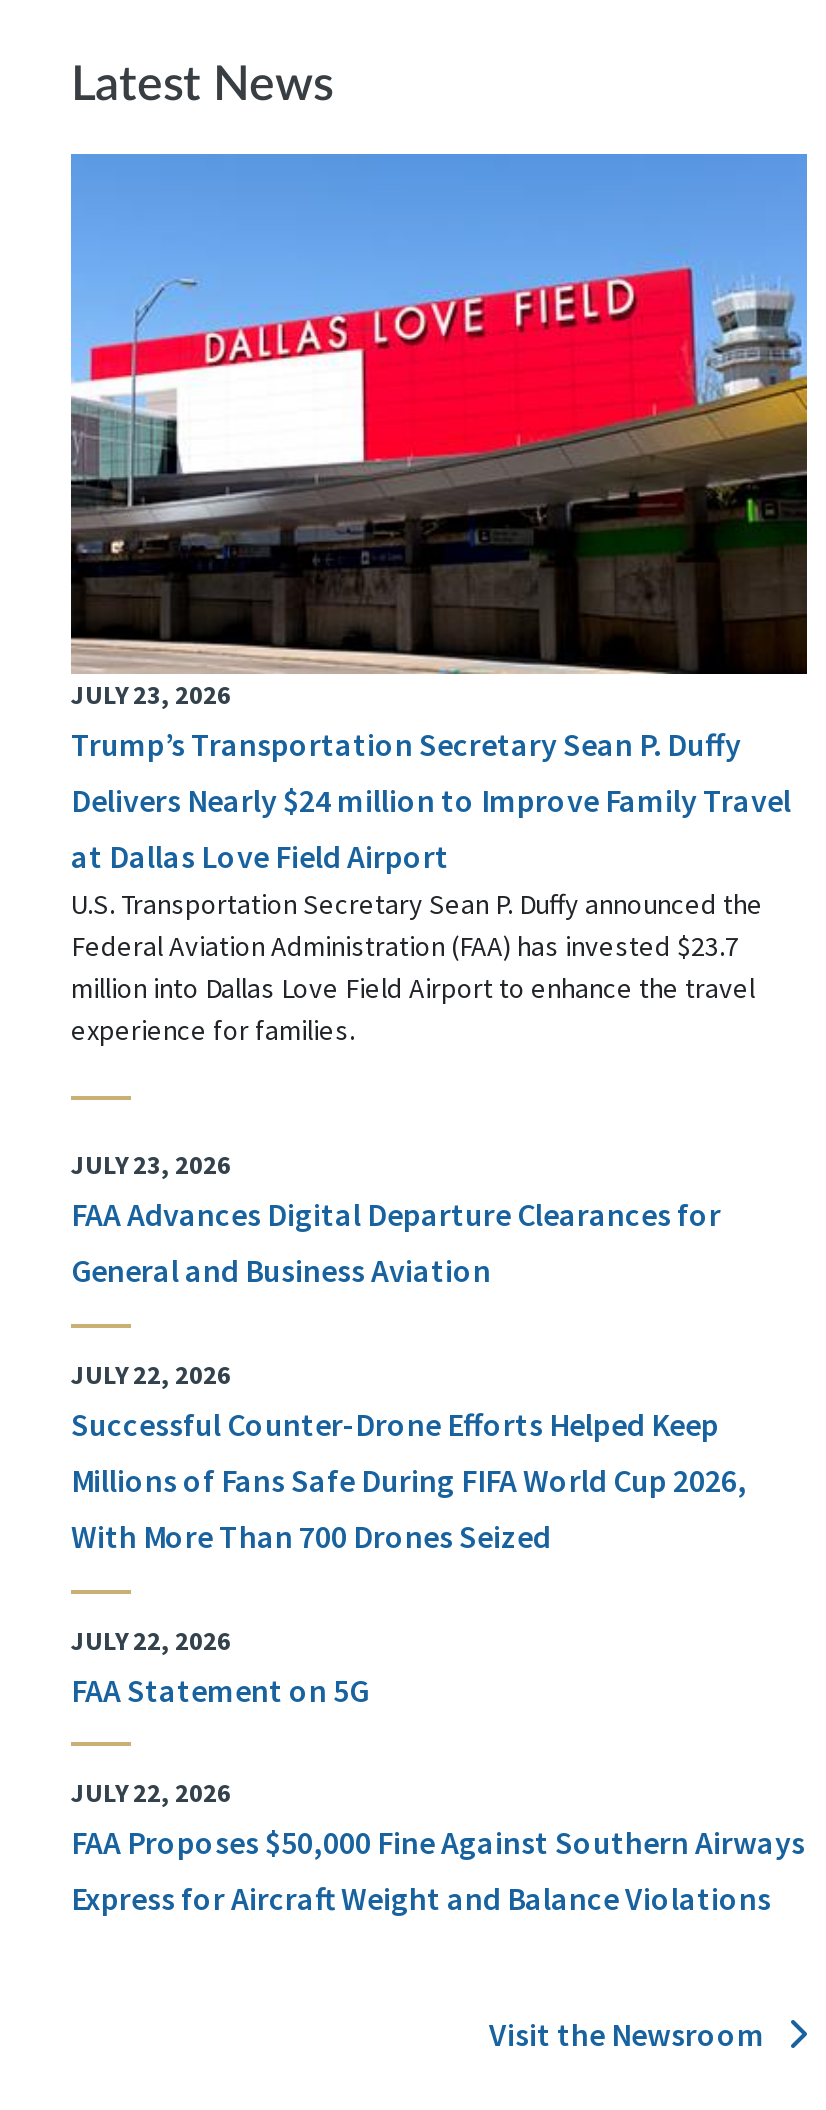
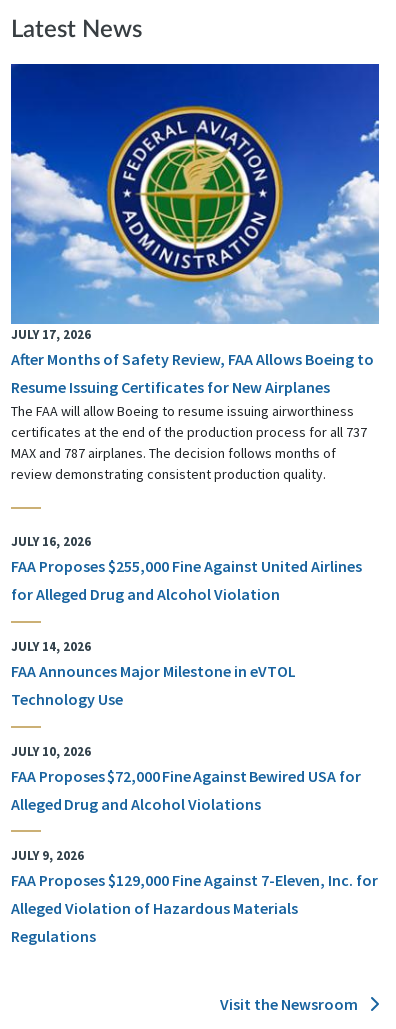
[69,152,809,1047] [image] | JULY 23, 2026 | Trump’s Transportation Secretary Sean P. Duffy | Delivers Nearly $24 million to Improve Family Travel | at Dallas Love Field Airport | U.S. Transportation Secretary Sean P. Duffy announced the | Federal Aviation Administration (FAA) has invested $23.7 | million into Dallas Love Field Airport to enhance the travel | experience for families. -> [10,63,380,483] [image] | JULY 17, 2026 | After Months of Safety Review, FAA Allows Boeing to | Resume Issuing Certificates for New Airplanes | The FAA will allow Boeing to resume issuing airworthiness | certificates at the end of the production process for all 737 | MAX and 787 airplanes. The decision follows months of | review demonstrating consistent production quality.
[71,1149,721,1291] JULY 23, 2026 | FAA Advances Digital Departure Clearances for | General and Business Aviation -> [11,533,362,604] JULY 16, 2026 | FAA Proposes $255,000 Fine Against United Airlines | for Alleged Drug and Alcohol Violation
[71,1358,747,1556] JULY 22, 2026 | Successful Counter-Drone Efforts Helped Keep | Millions of Fans Safe During FIFA World Cup 2026, | With More Than 700 Drones Seized -> [11,638,296,709] JULY 14, 2026 | FAA Announces Major Milestone in eVTOL | Technology Use
[71,1623,369,1709] JULY 22, 2026 | FAA Statement on 5G -> [11,743,361,814] JULY 10, 2026 | FAA Proposes $72,000 Fine Against Bewired USA for | Alleged Drug and Alcohol Violations
[71,1776,805,1918] JULY 22, 2026 | FAA Proposes $50,000 Fine Against Southern Airways | Express for Aircraft Weight and Balance Violations -> [11,847,378,946] JULY 9, 2026 | FAA Proposes $129,000 Fine Against 7-Eleven, Inc. for | Alleged Violation of Hazardous Materials | Regulations

